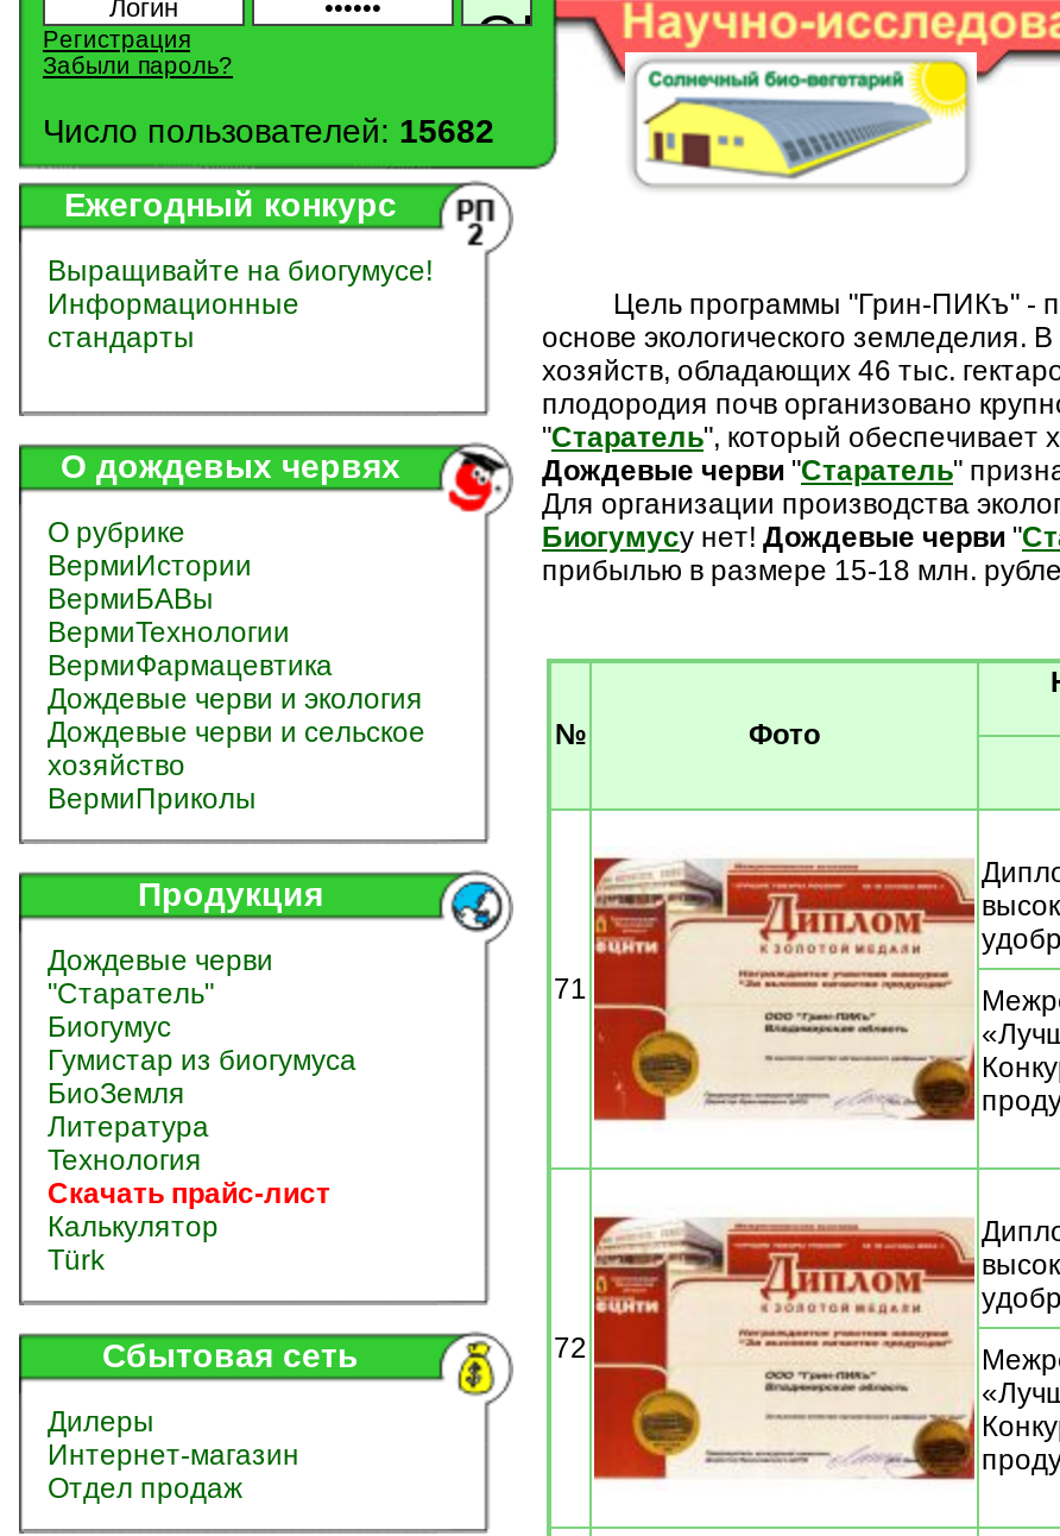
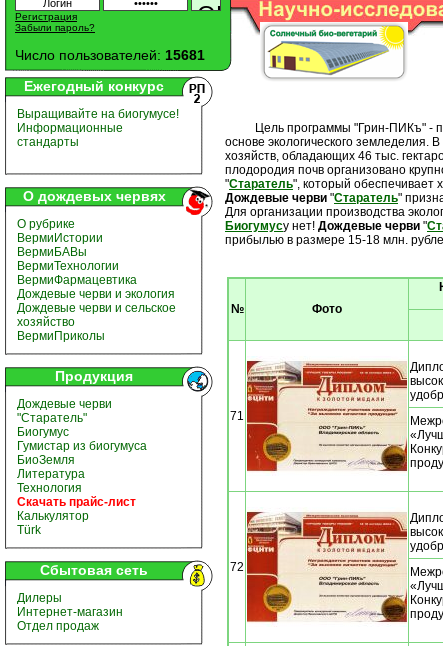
[43,112,494,150] Число пользователей: 15682 -> [15,47,205,63] Число пользователей: 15681

